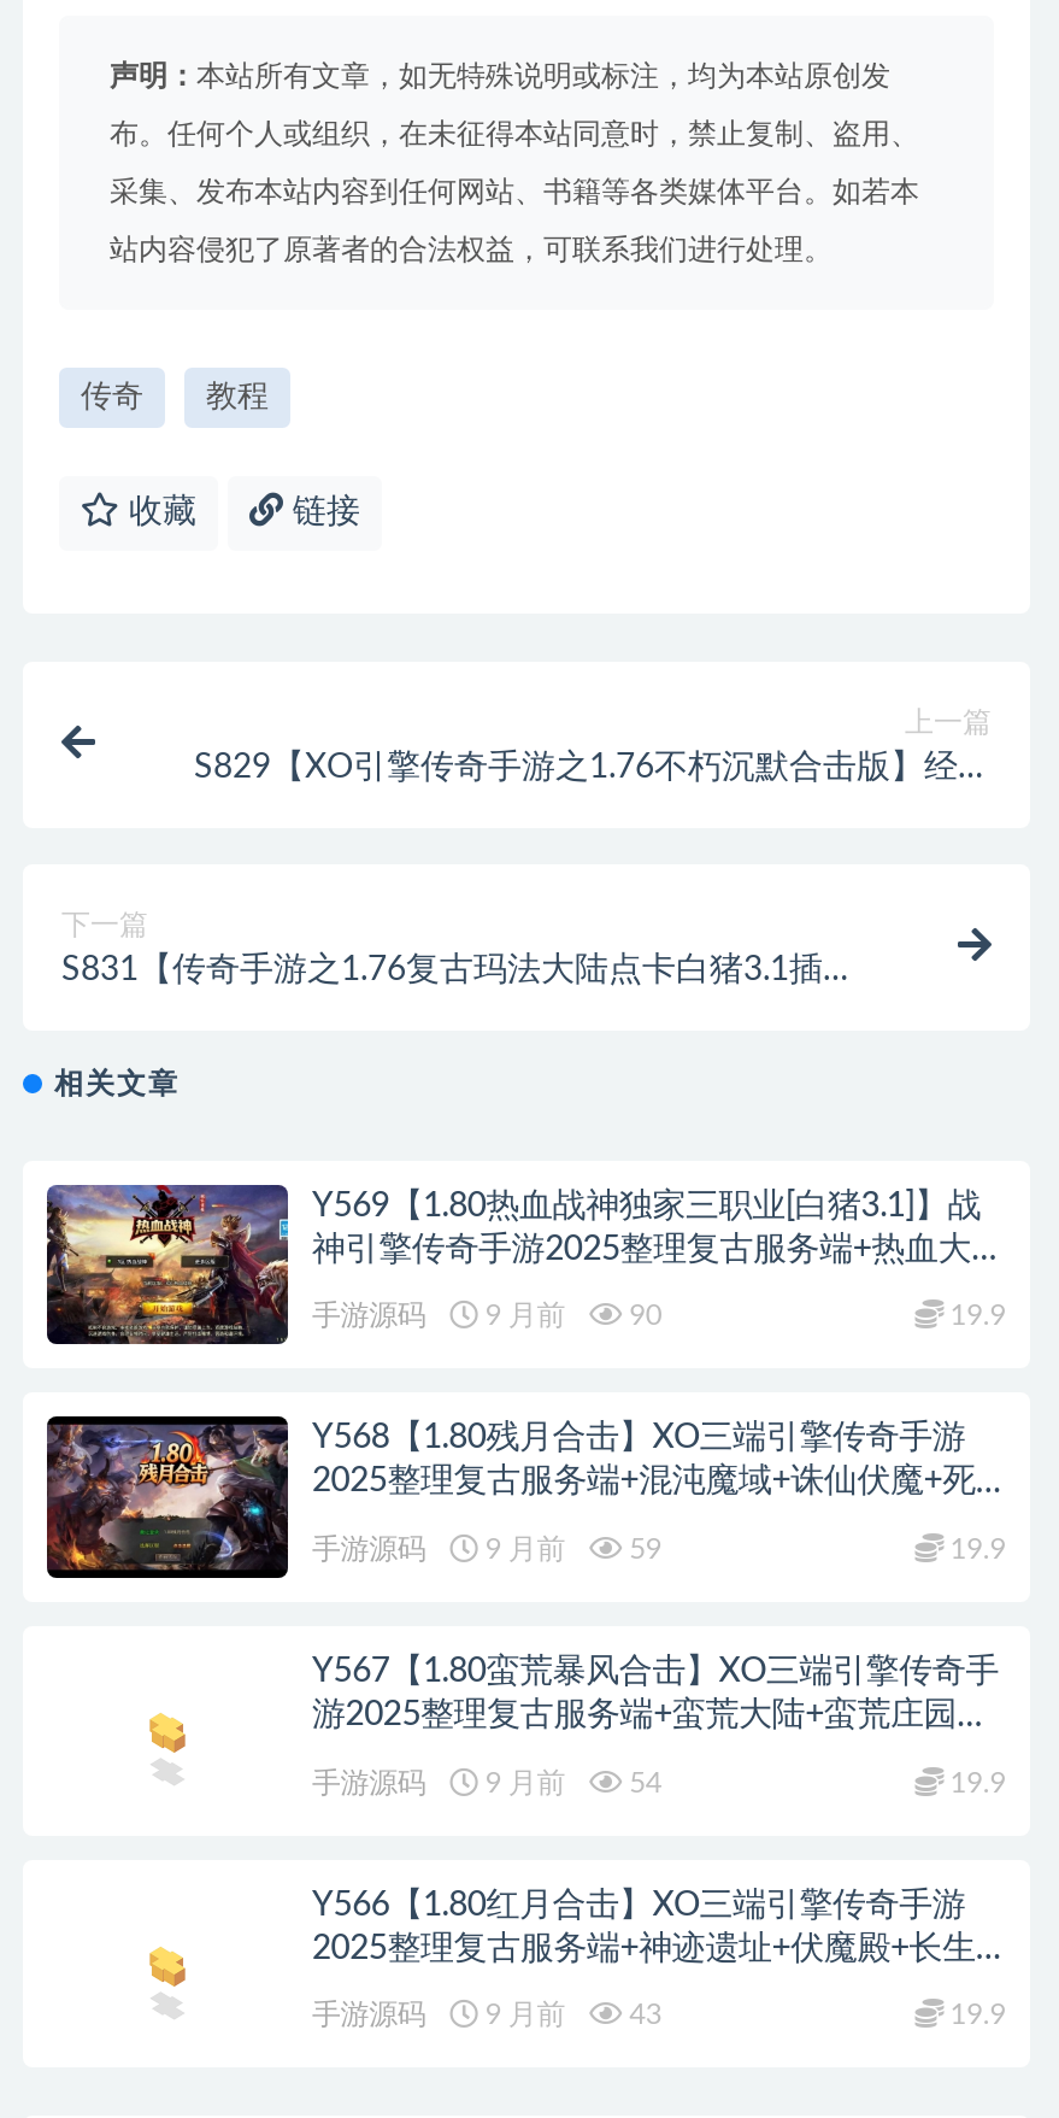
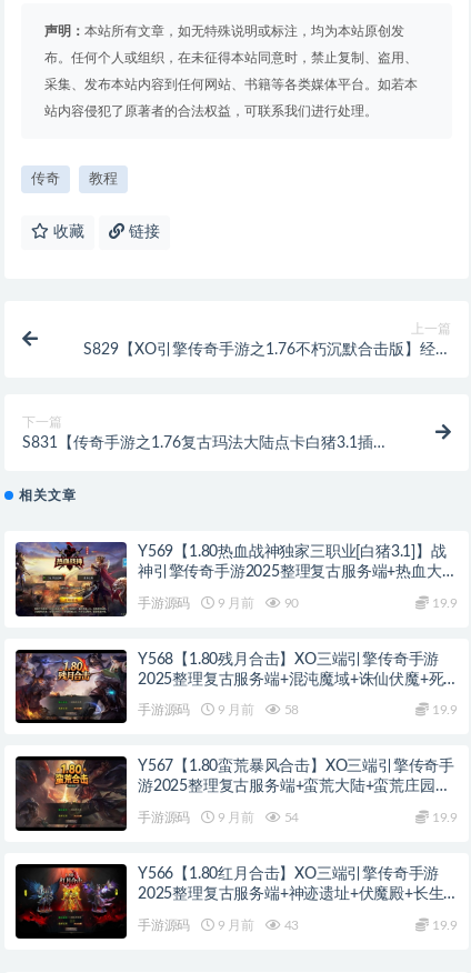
[312,1533,662,1562] 手游源码 9 月前 59 -> [138,703,299,717] 手游源码 9 月前 58
none -> [14,755,128,832] [image]
none -> [14,863,128,940] [image]

